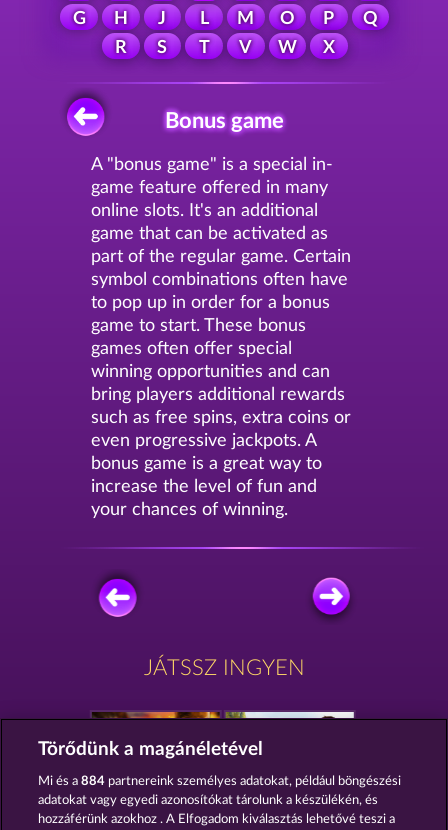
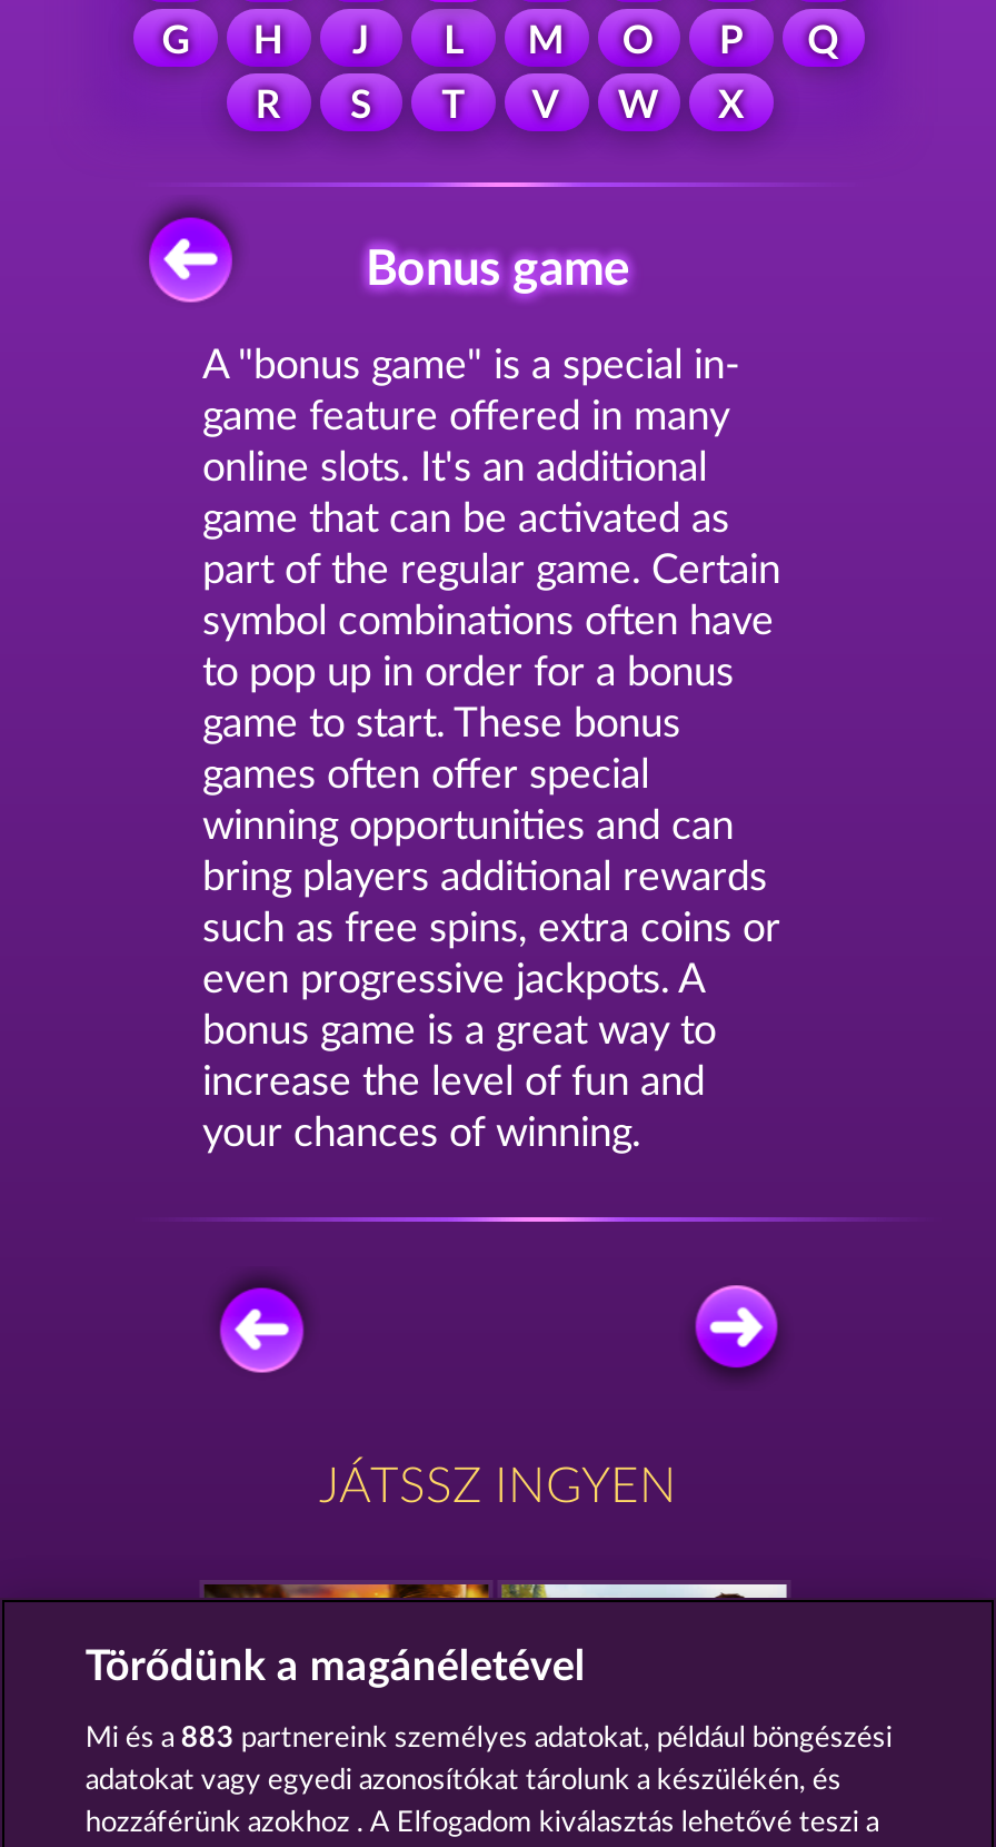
[38,775,401,788] Mi és a 884 partnereink személyes adatokat, például böngészési -> [85,1725,892,1754] Mi és a 883 partnereink személyes adatokat, például böngészési

